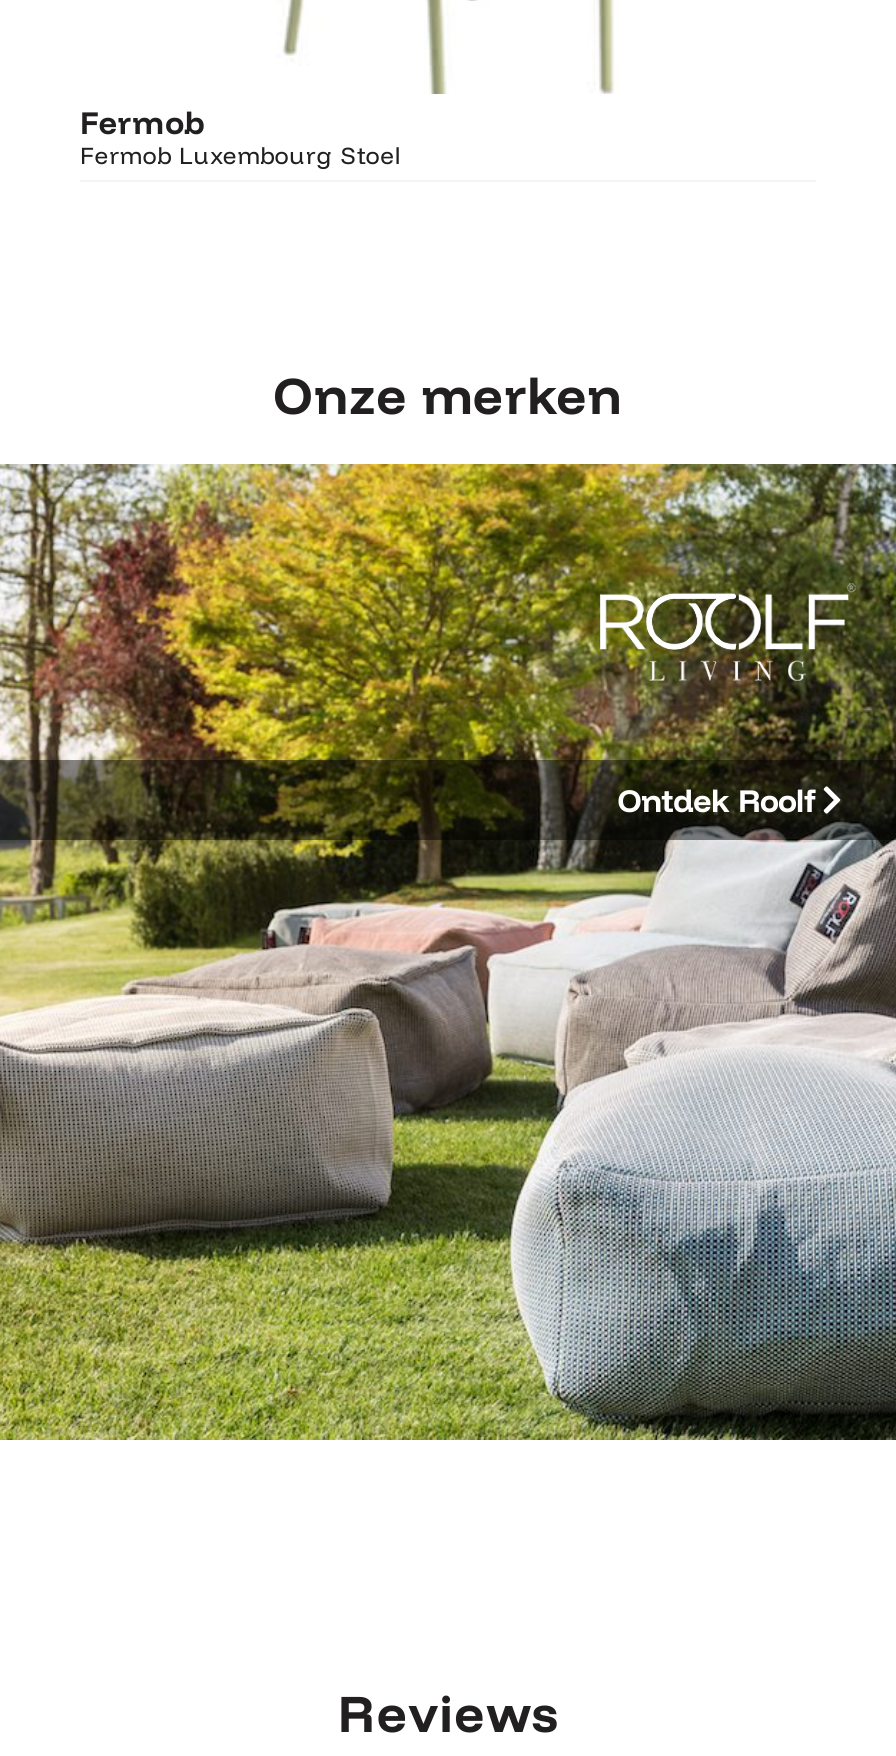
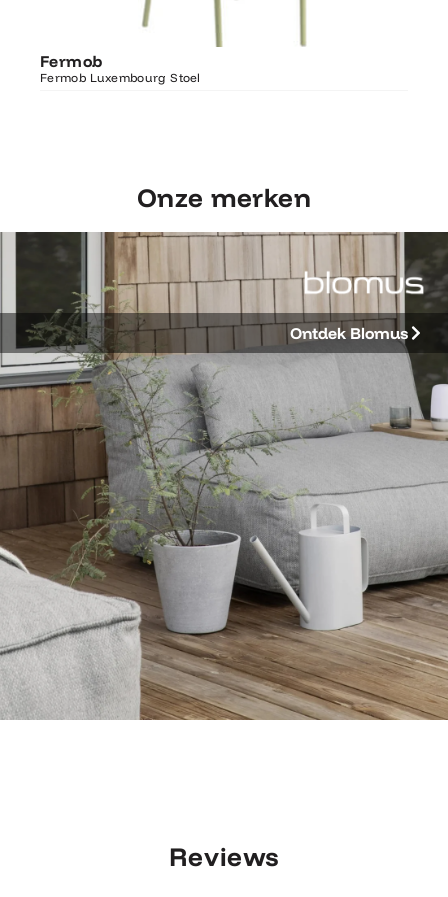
[6,462,890,1442] [image] | Ontdek Roolf -> [3,231,445,721] [image] | Ontdek Blomus

